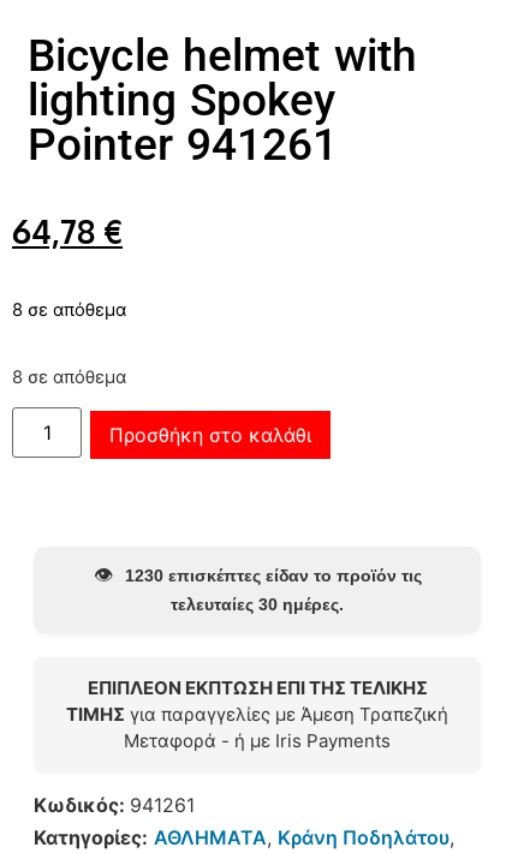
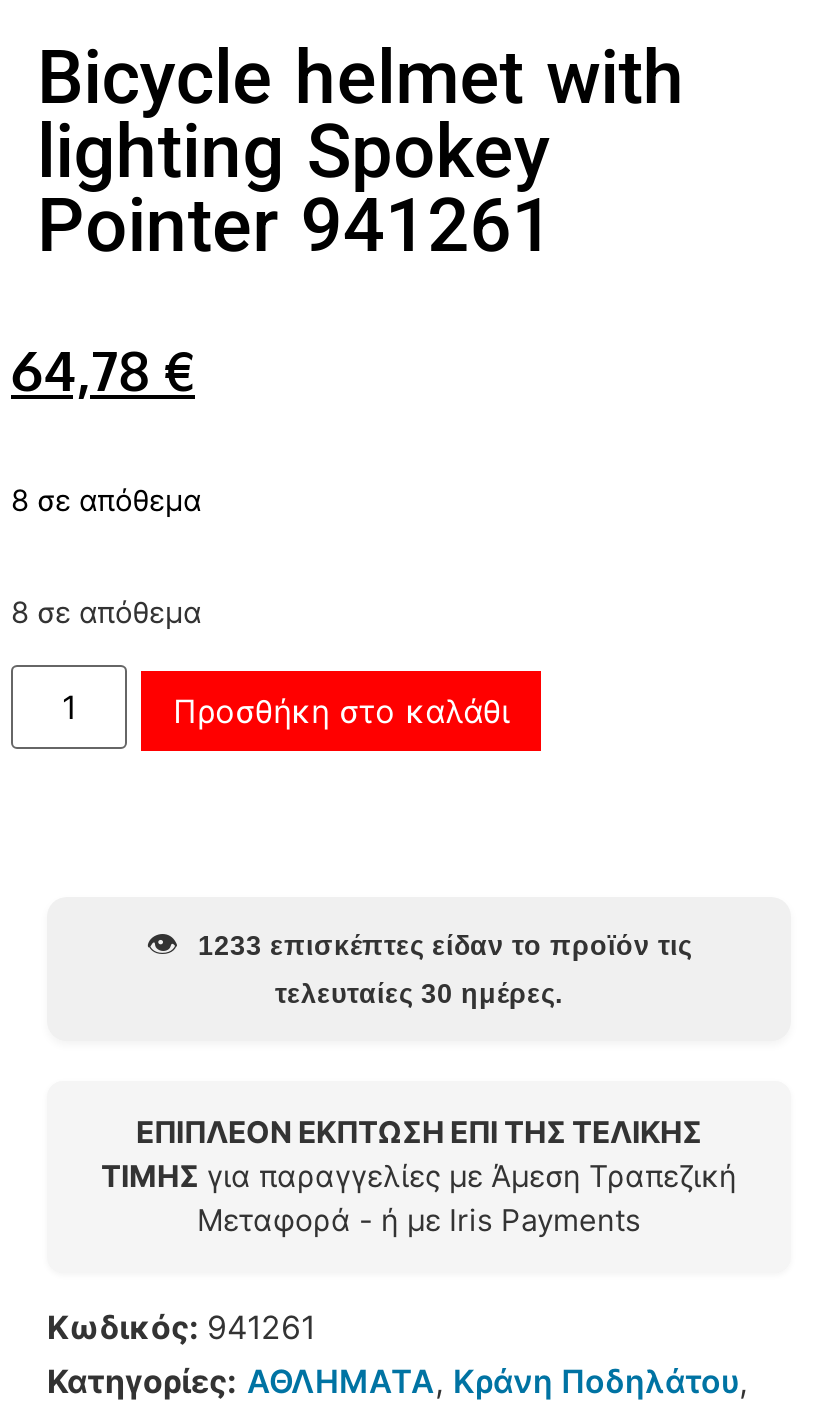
[124,568,421,586] 1230 επισκέπτες είδαν το προϊόν τις -> [198,930,692,960] 1233 επισκέπτες είδαν το προϊόν τις

